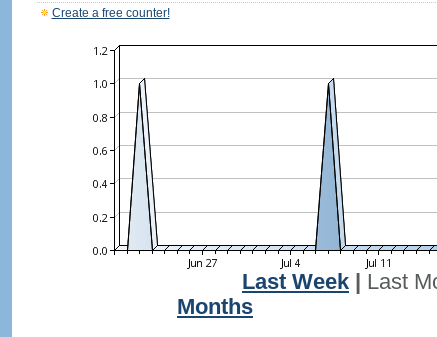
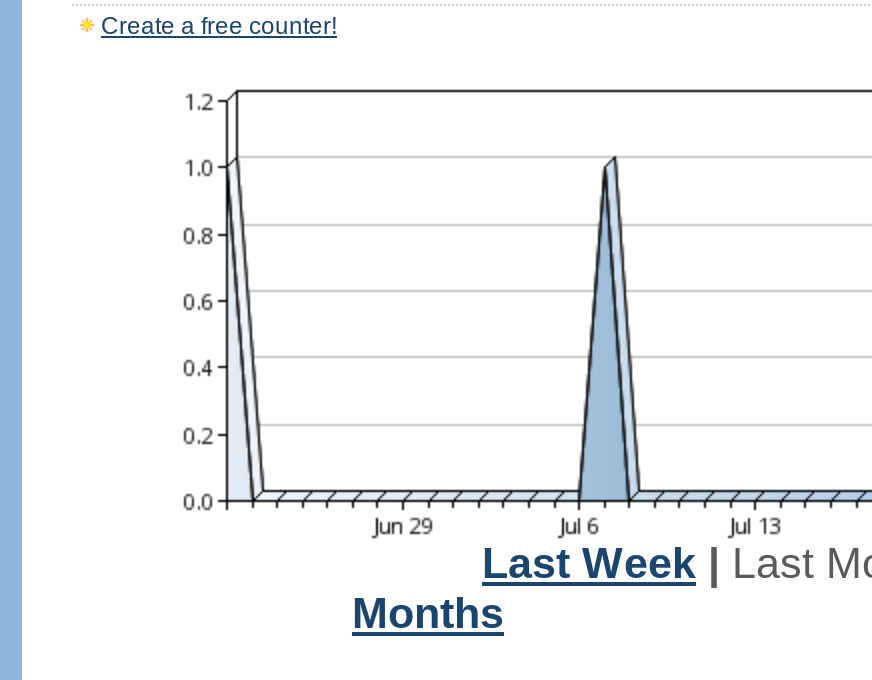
[114,77,159,251] [image] -> [224,158,314,500] [image]
[289,77,347,251] [image] -> [574,154,690,502] [image]

